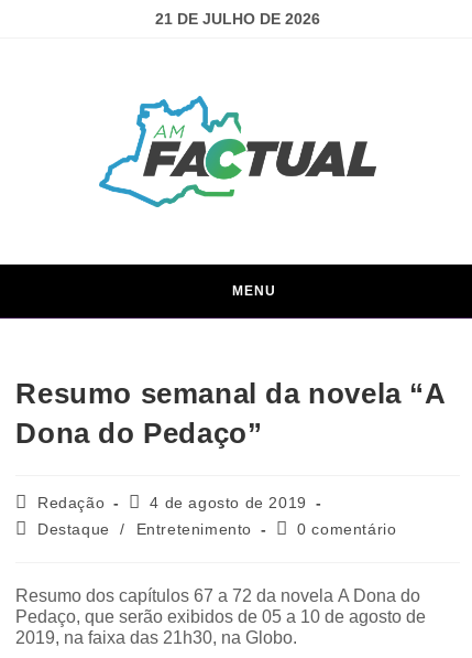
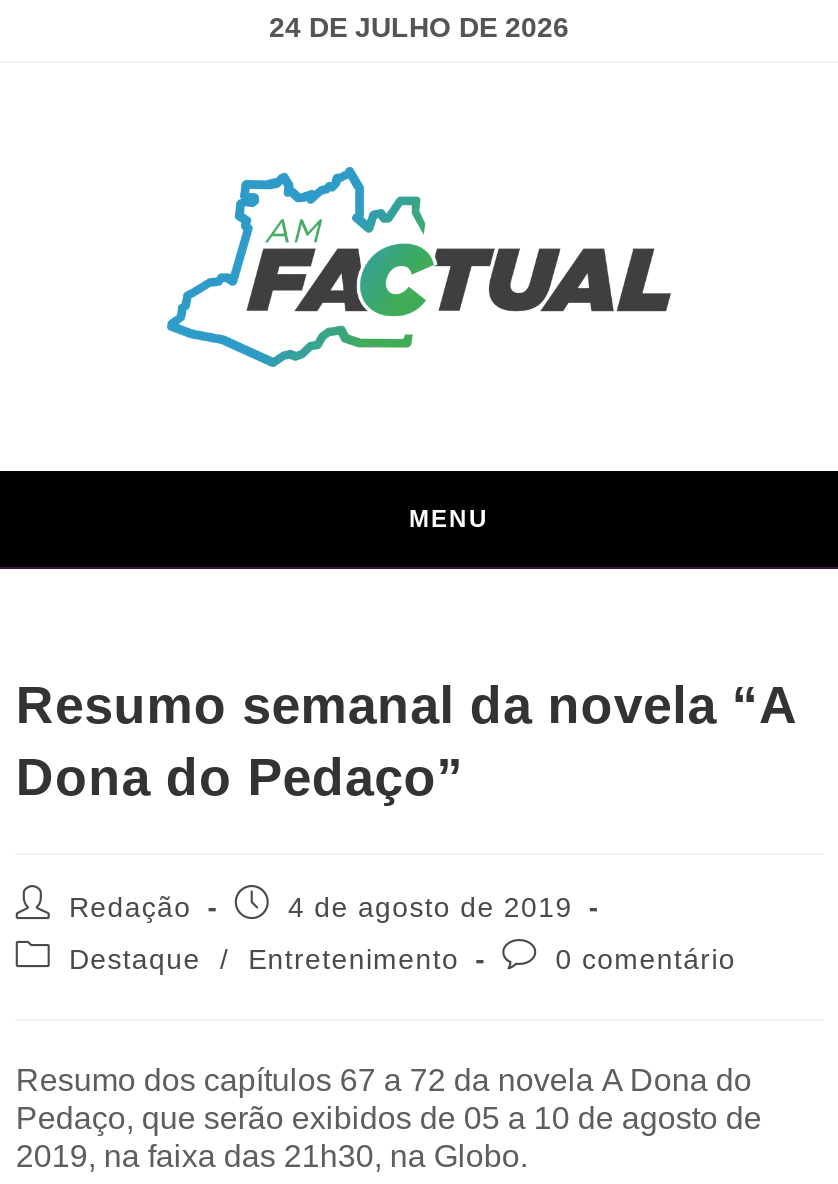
[155,10,320,28] 21 DE JULHO DE 2026 -> [269,11,569,43] 24 DE JULHO DE 2026

